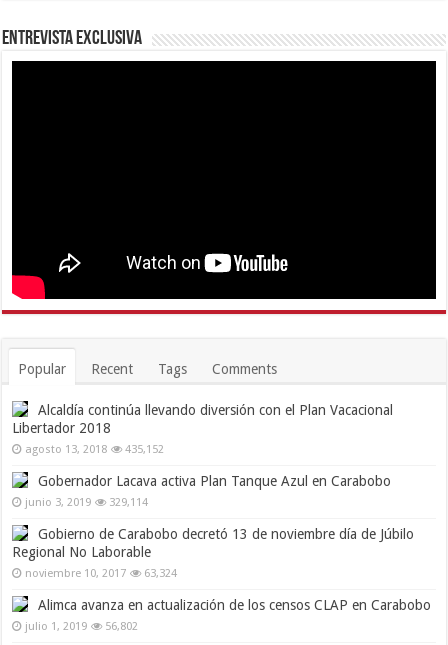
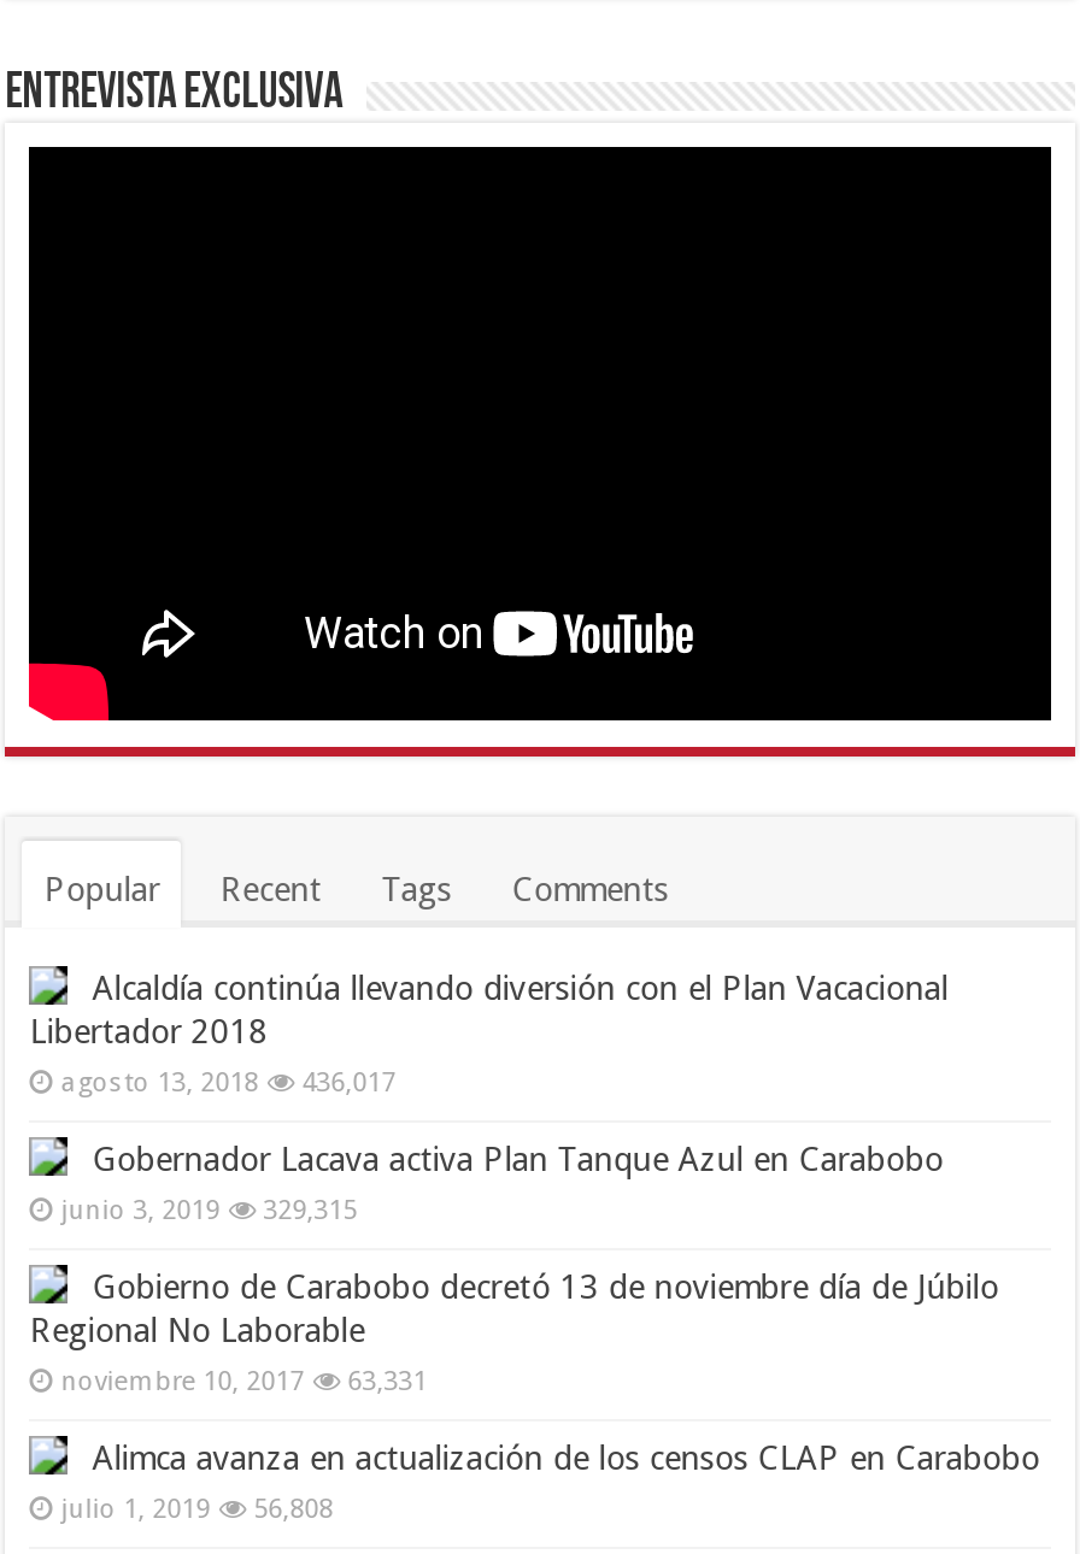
[25,443,164,456] agosto 13, 2018 435,152 -> [61,1066,396,1098] agosto 13, 2018 436,017
[25,496,148,509] junio 3, 2019 329,114 -> [61,1194,357,1225] junio 3, 2019 329,315
[25,567,177,580] noviembre 10, 2017 63,324 -> [61,1365,427,1396] noviembre 10, 2017 63,331
[25,620,138,633] julio 1, 2019 56,802 -> [61,1493,333,1524] julio 1, 2019 56,808

